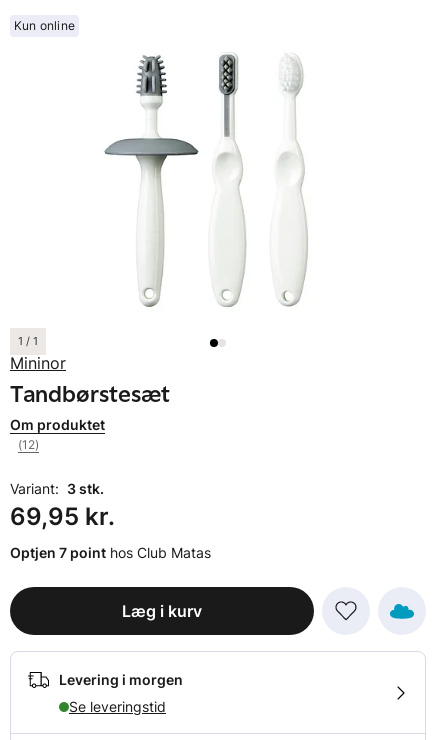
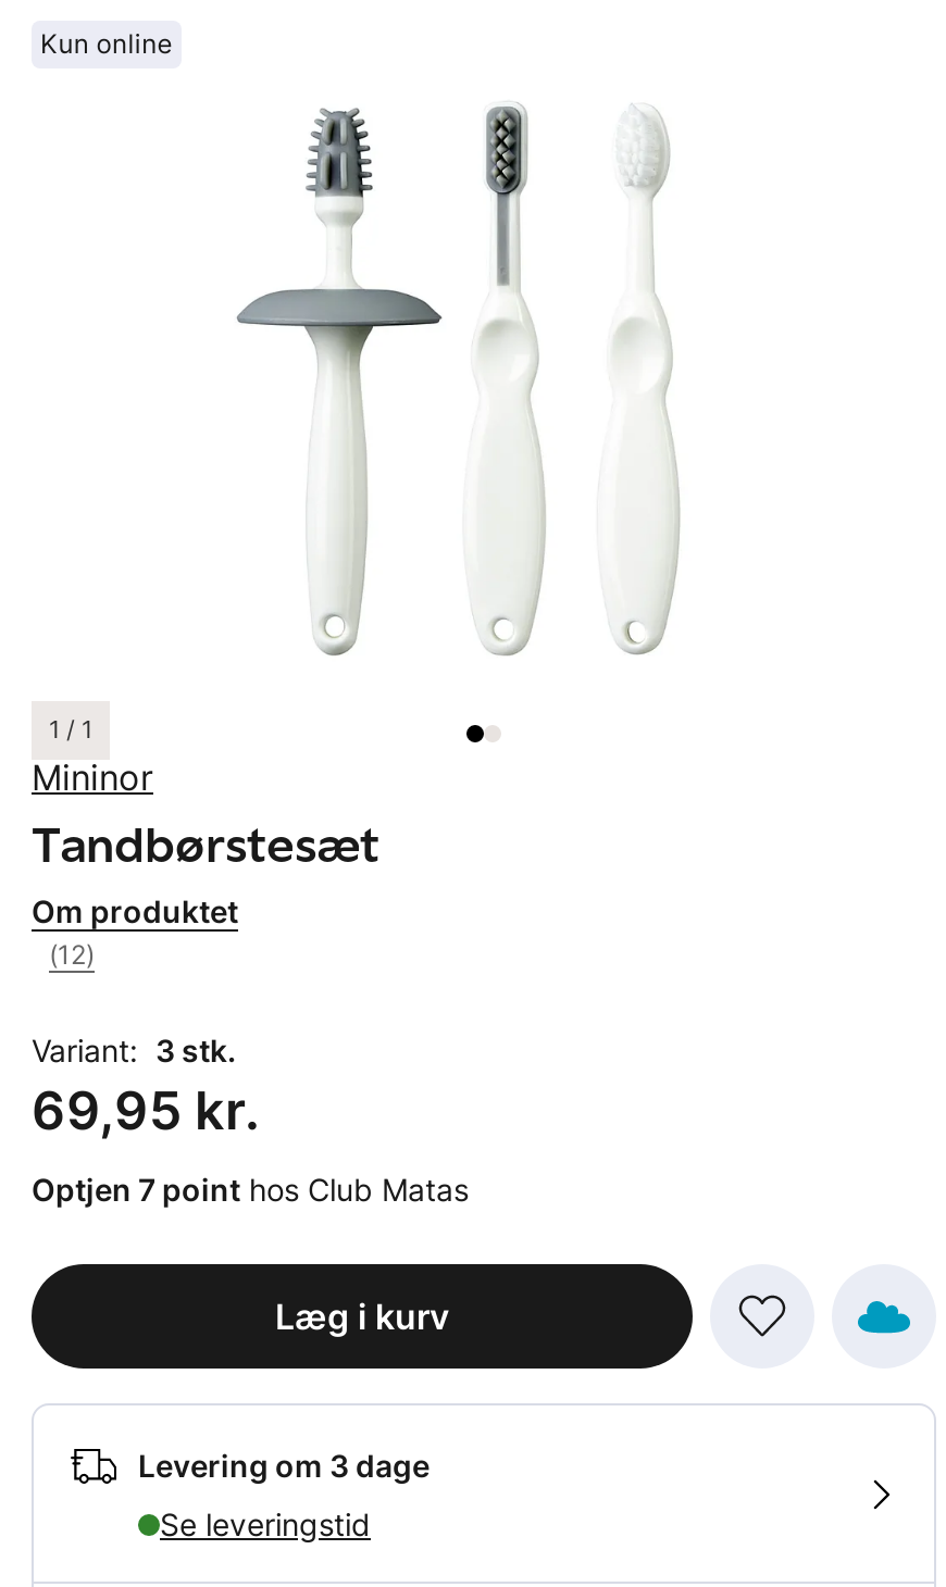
[59,671,183,688] Levering i morgen -> [138,1447,430,1484] Levering om 3 dage

